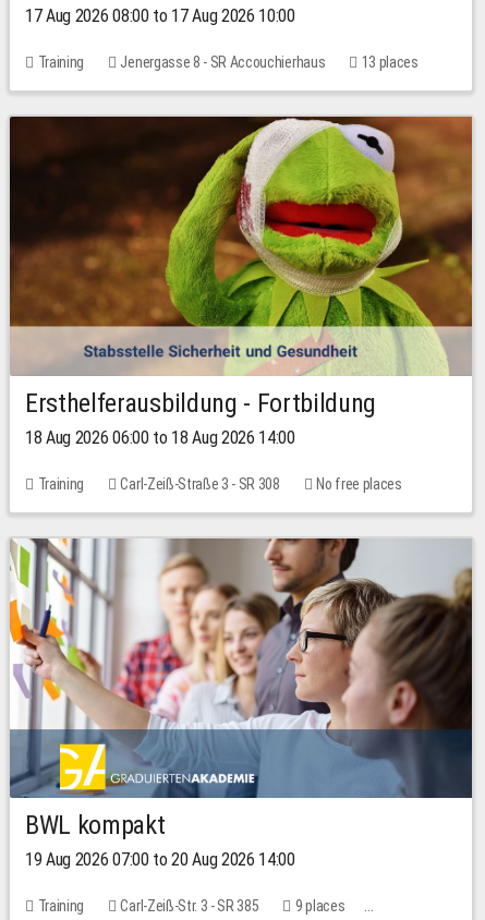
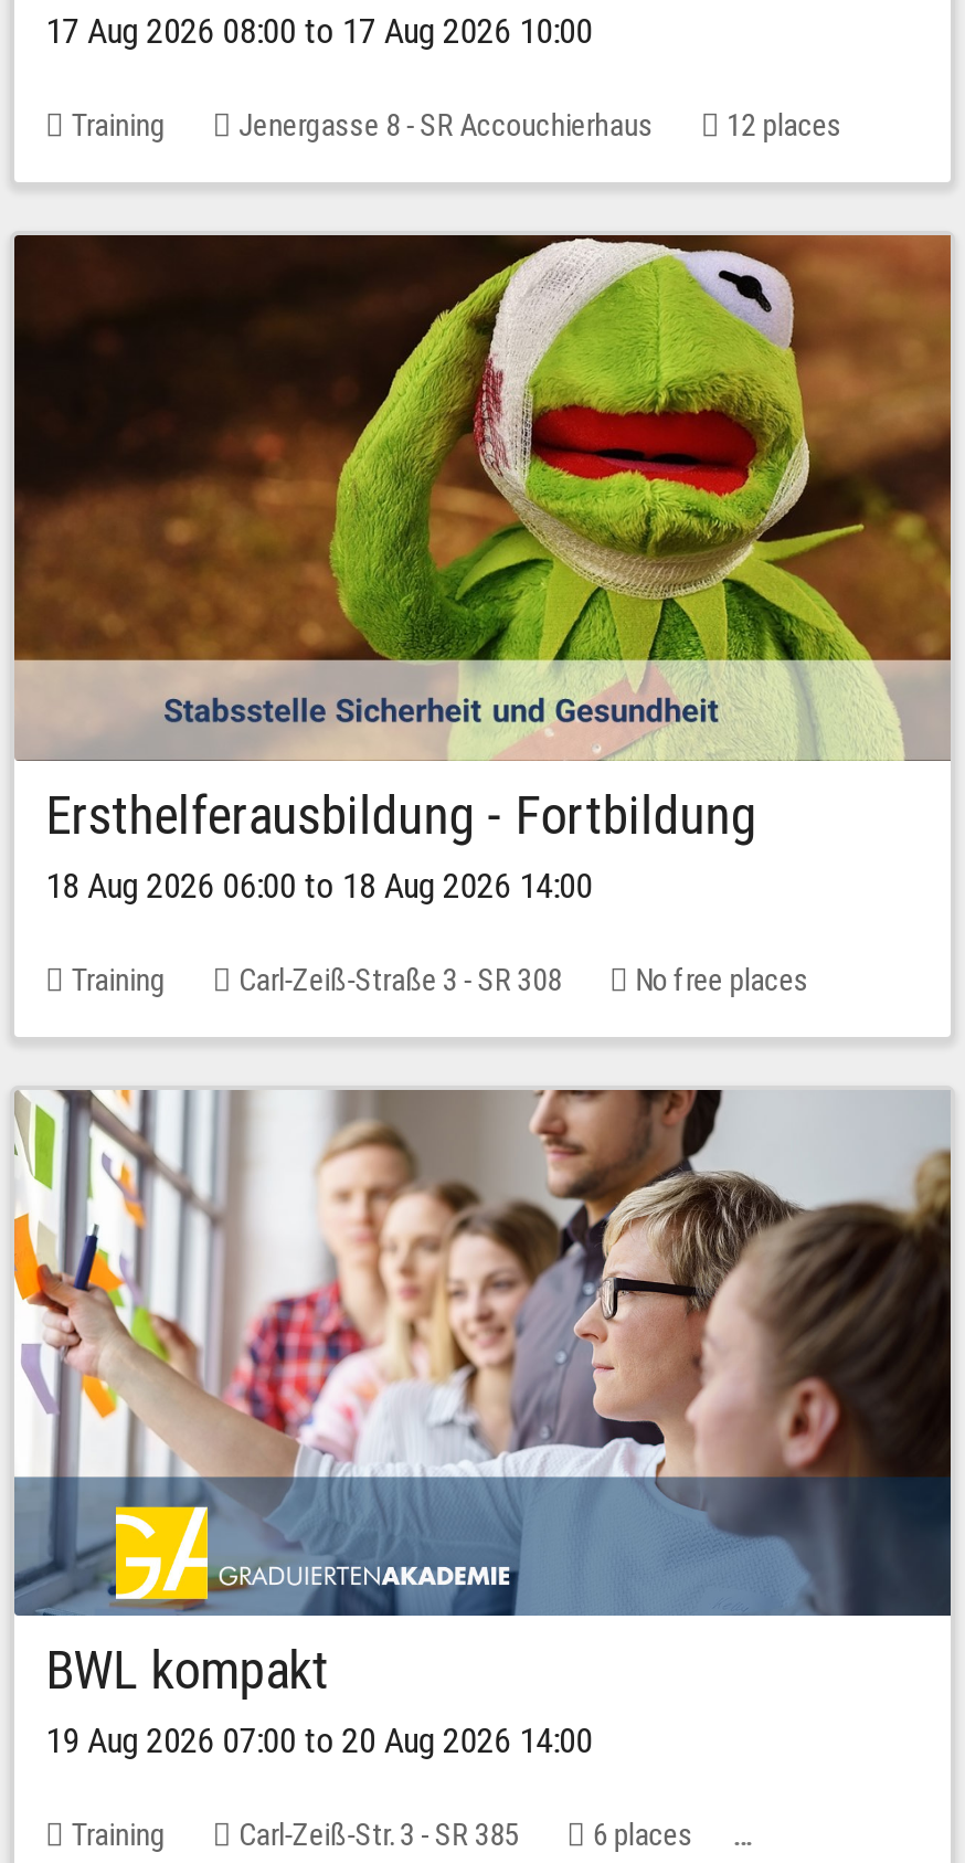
[361,53,418,71] 13 places -> [727,107,842,142] 12 places
[295,897,345,915] 9 places -> [592,1817,693,1852] 6 places

